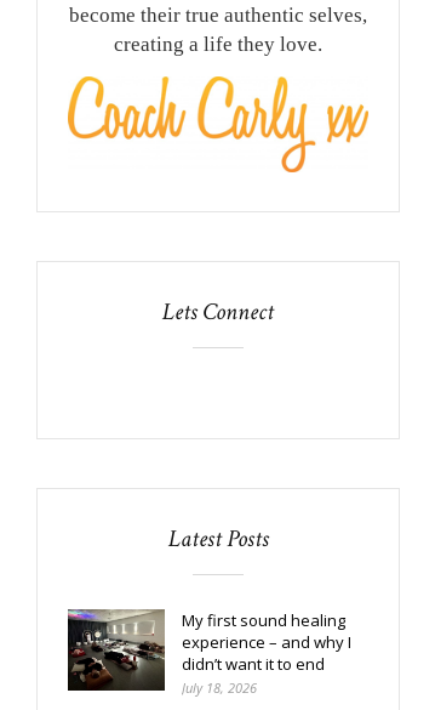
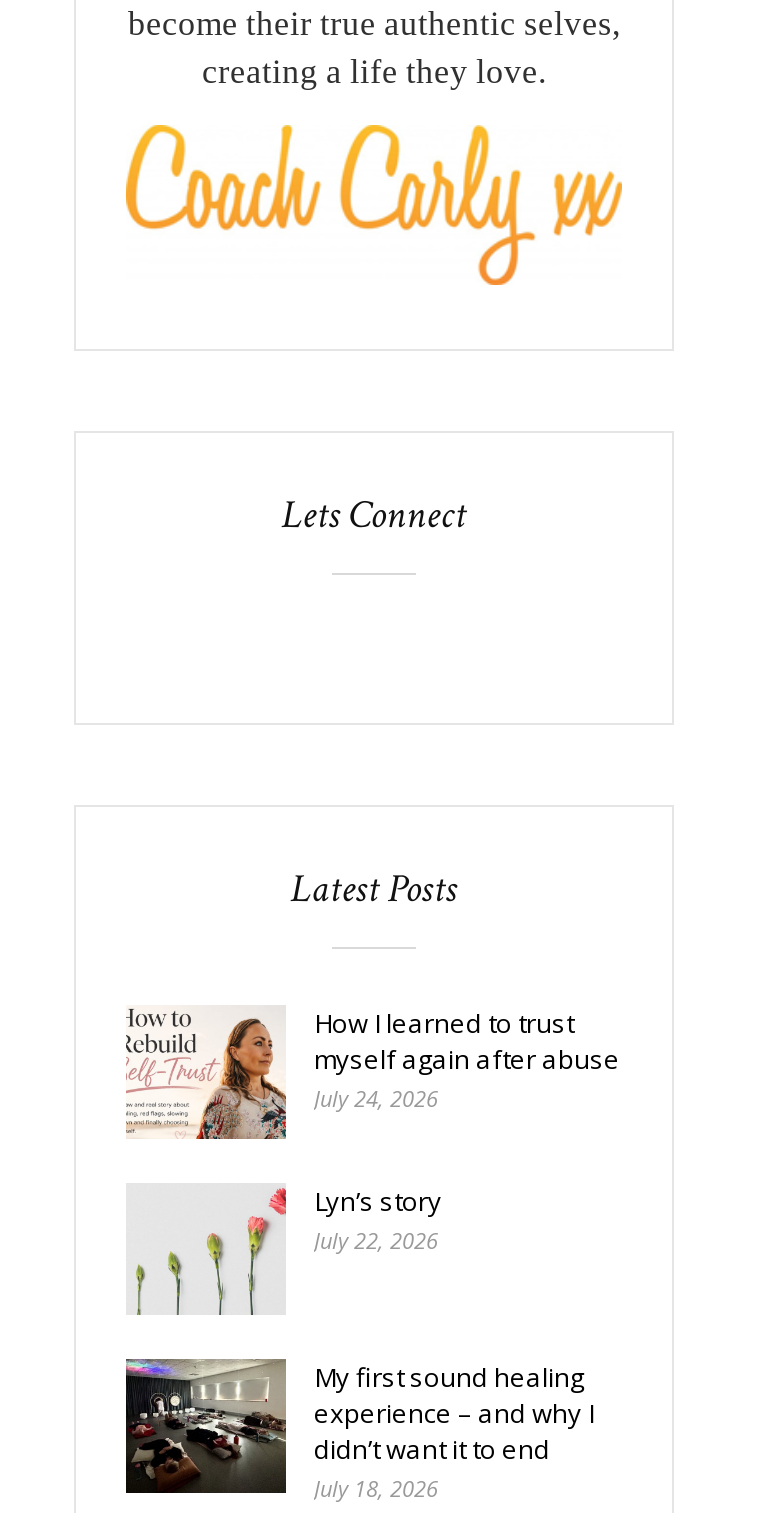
none -> [124,1004,620,1254] [image] | How I learned to trust | myself again after abuse | July 24, 2026 | Lyn’s story | July 22, 2026
none -> [130,1184,286,1316] [image]

